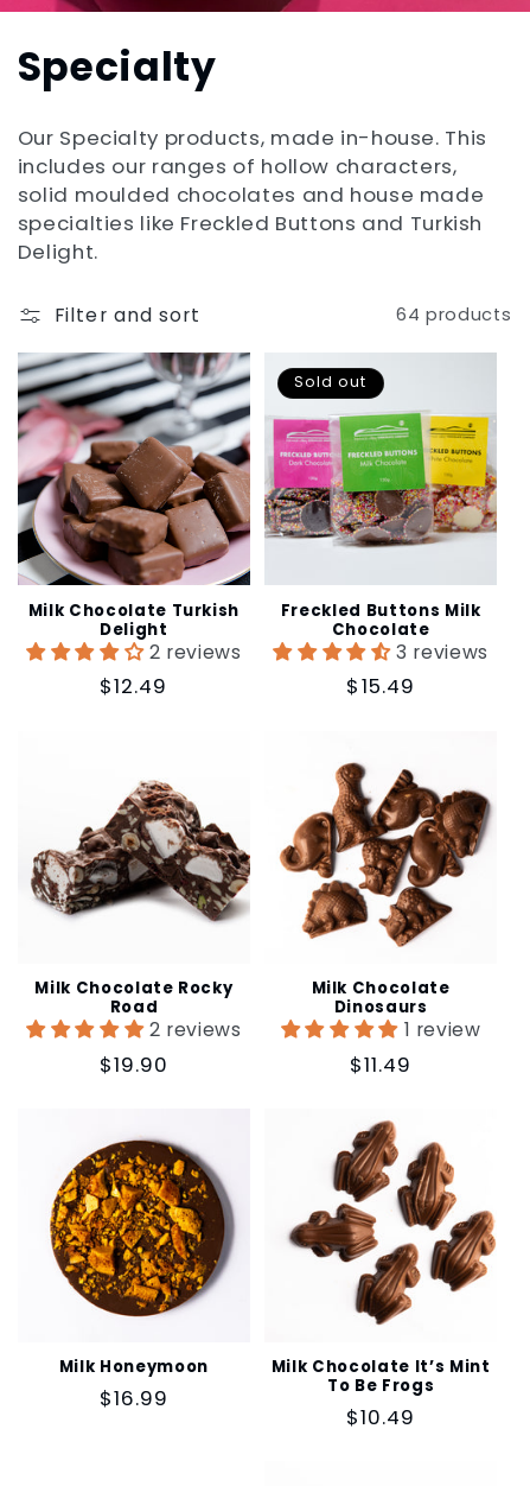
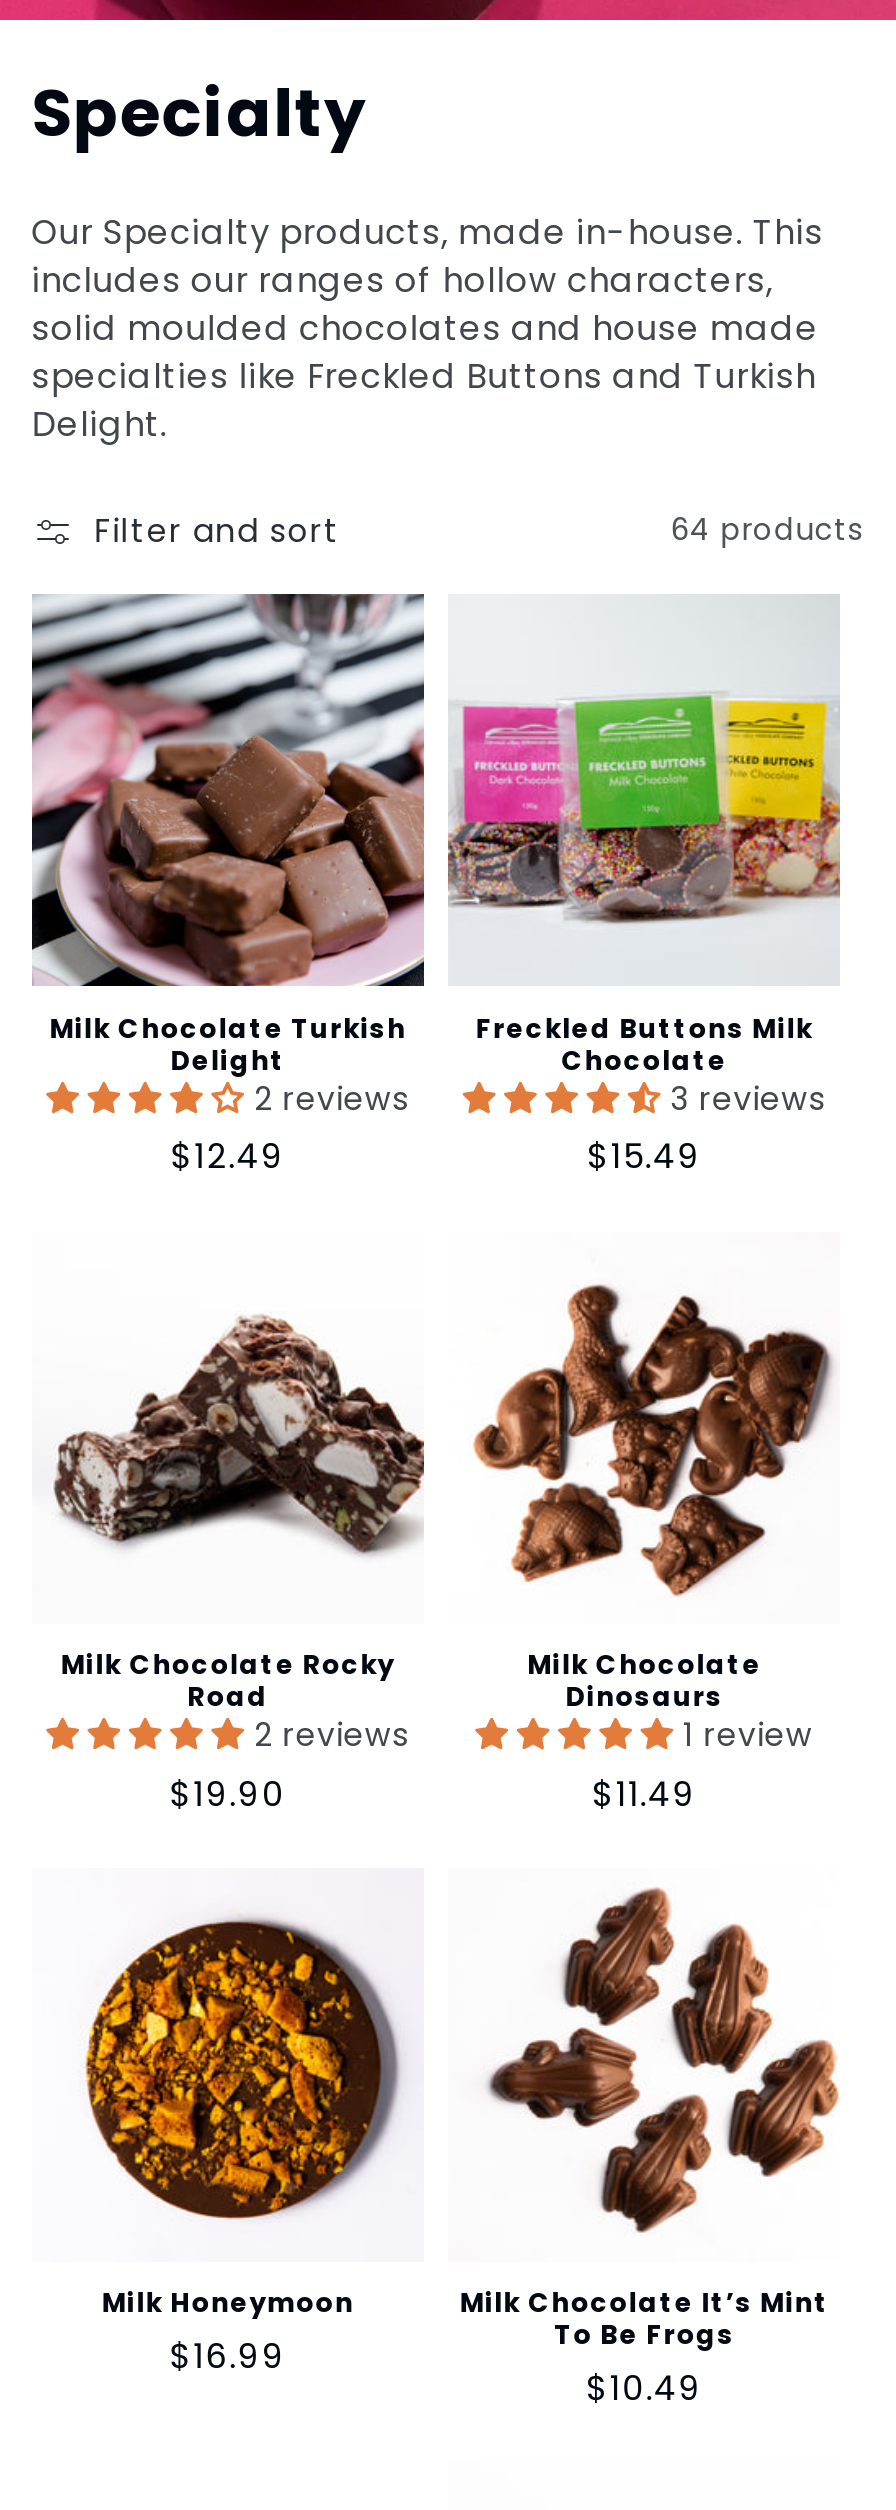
[294,372,367,392] Sold out -> none

